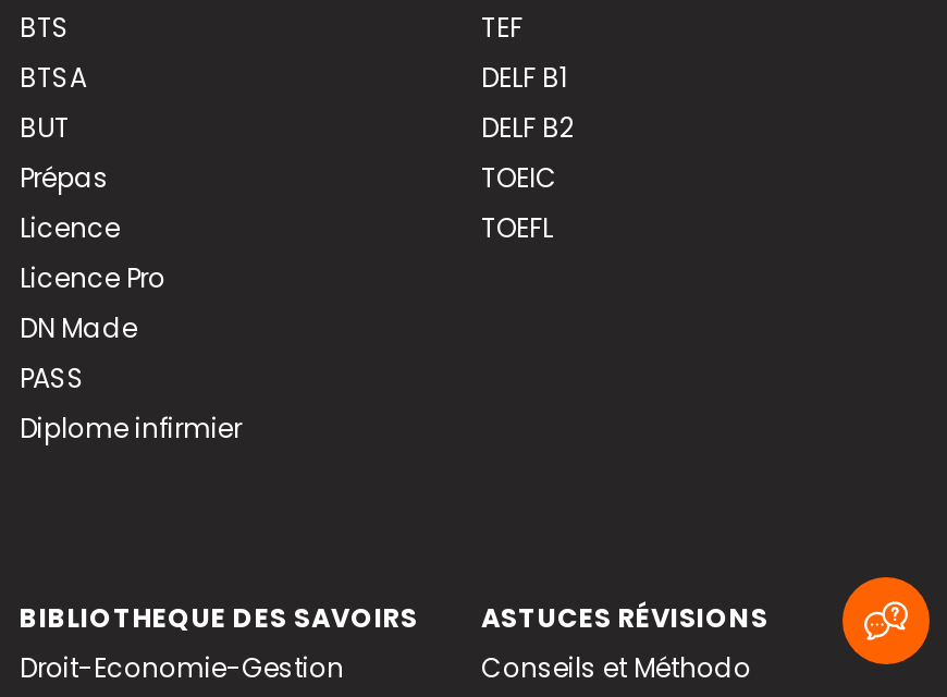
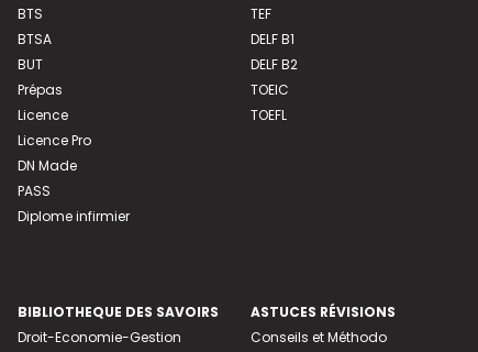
[840,575,932,667] [image] -> none

